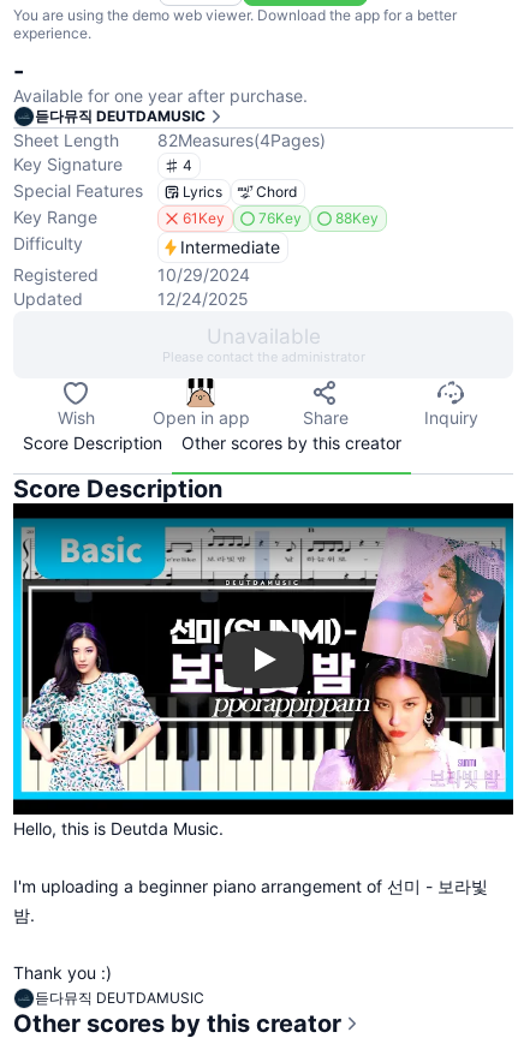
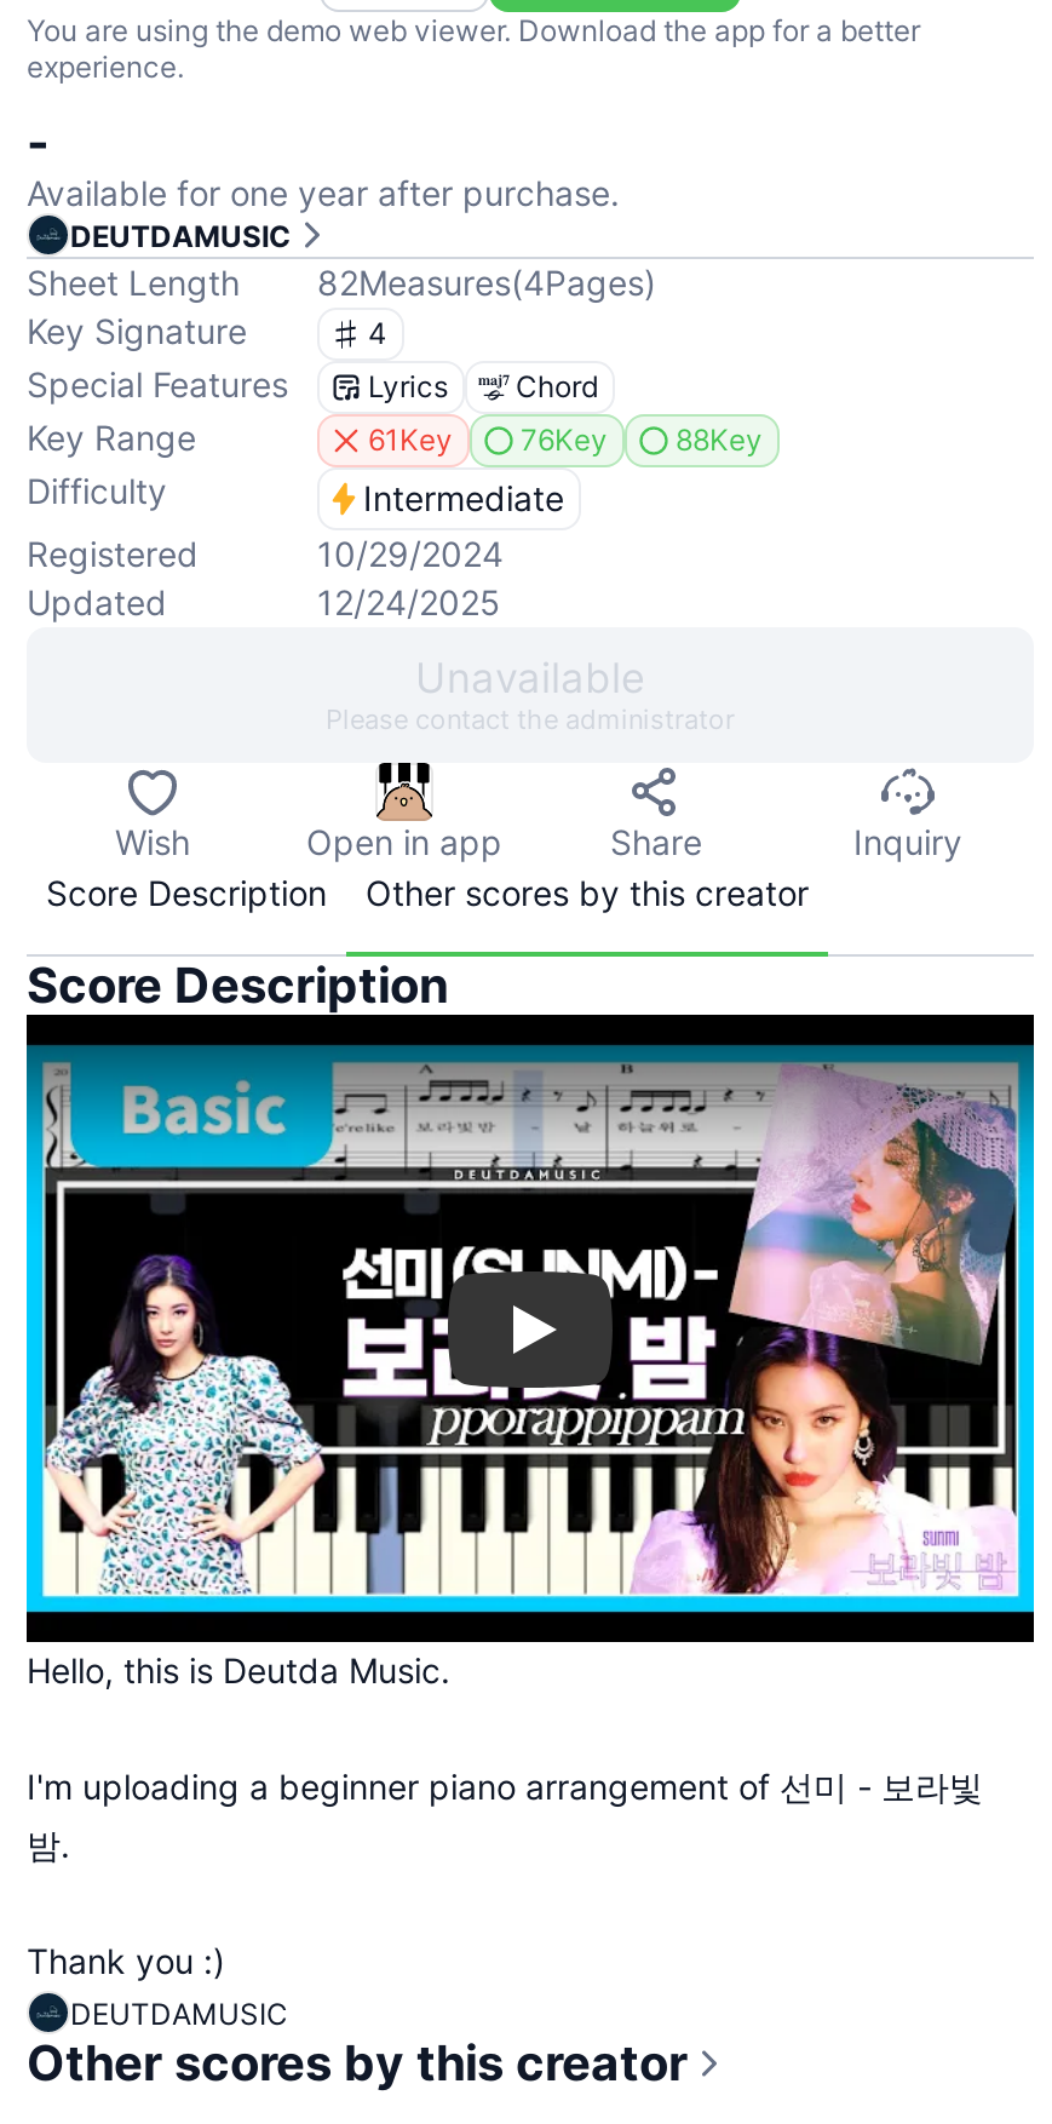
[35,106,206,124] 듣다뮤직 DEUTDAMUSIC -> [70,217,291,253] DEUTDAMUSIC
[35,988,204,1006] 듣다뮤직 DEUTDAMUSIC -> [70,1994,288,2031] DEUTDAMUSIC

